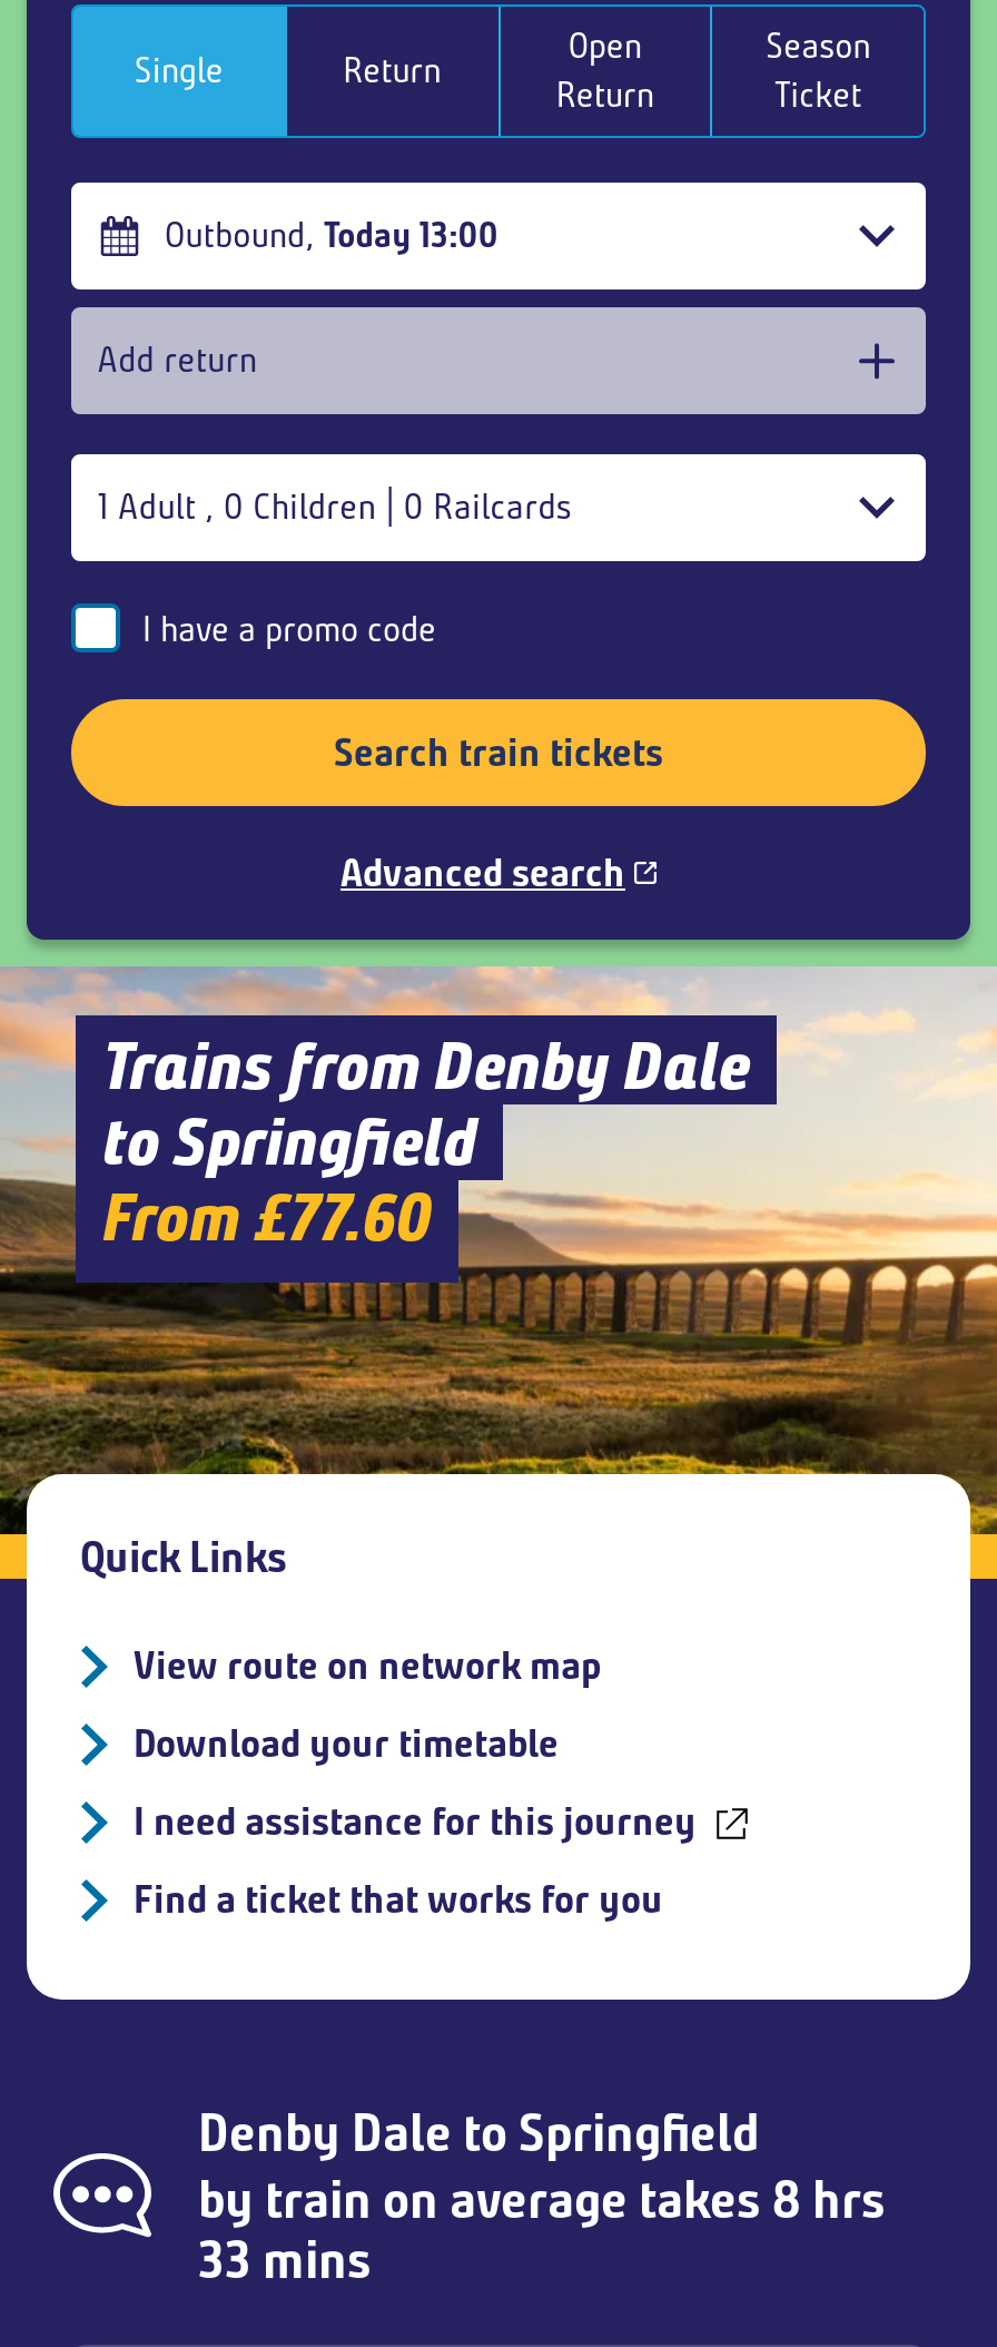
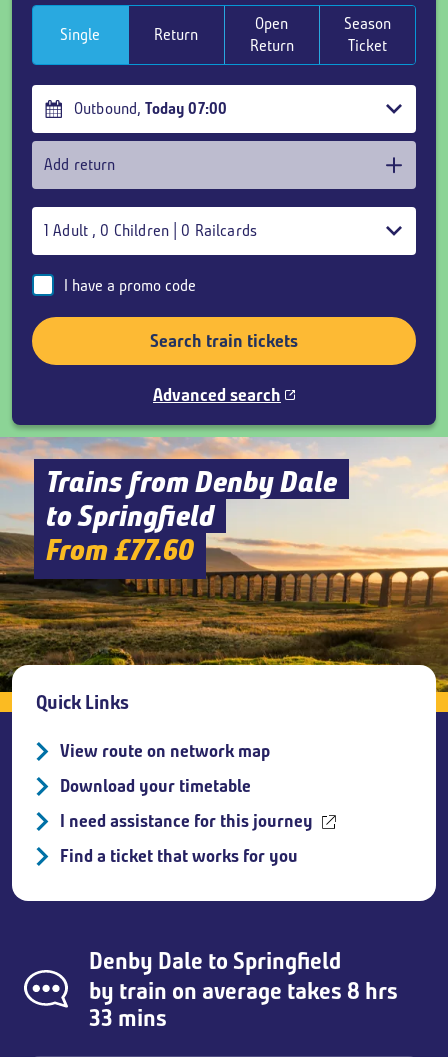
[165,214,499,256] Outbound, Today 13:00 -> [74,99,227,118] Outbound, Today 07:00

